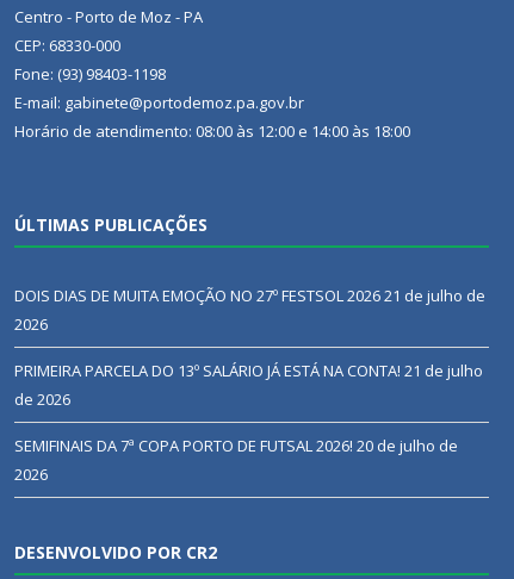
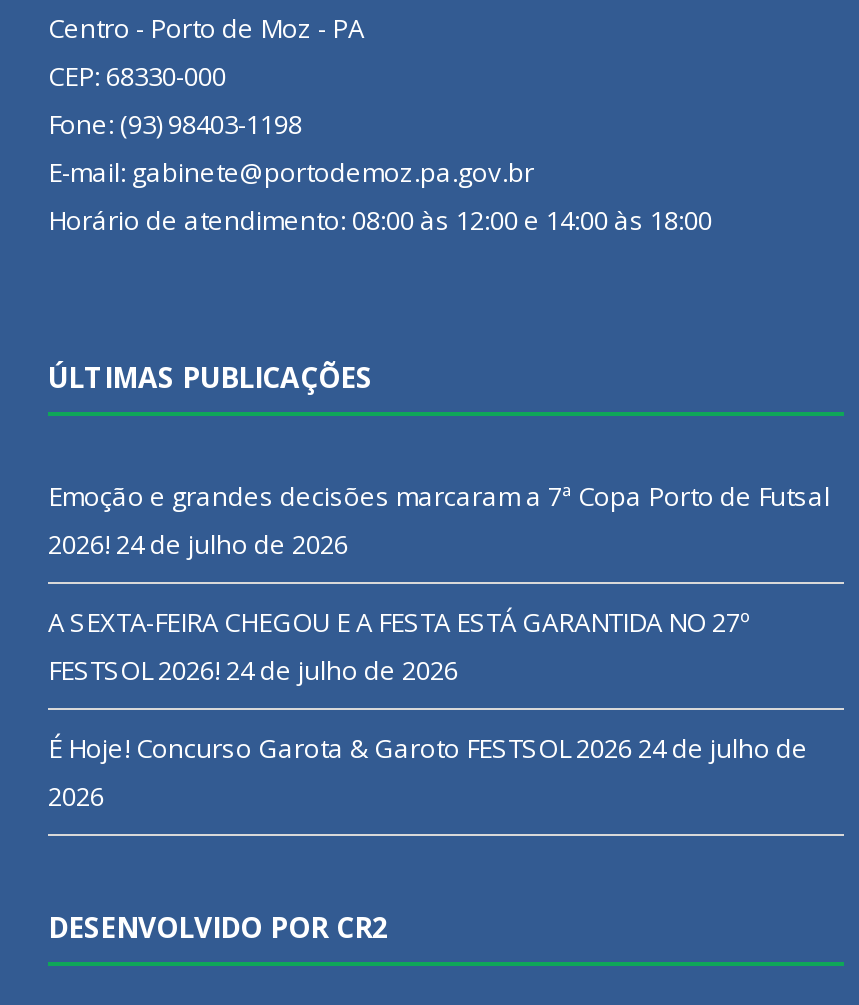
[14,284,485,334] DOIS DIAS DE MUITA EMOÇÃO NO 27º FESTSOL 2026 21 de julho de | 2026 -> [48,477,830,561] Emoção e grandes decisões marcaram a 7ª Copa Porto de Futsal | 2026! 24 de julho de 2026
[14,359,483,409] PRIMEIRA PARCELA DO 13º SALÁRIO JÁ ESTÁ NA CONTA! 21 de julho | de 2026 -> [48,603,748,687] A SEXTA-FEIRA CHEGOU E A FESTA ESTÁ GARANTIDA NO 27º | FESTSOL 2026! 24 de julho de 2026
[14,434,458,456] SEMIFINAIS DA 7ª COPA PORTO DE FUTSAL 2026! 20 de julho de -> [48,729,808,765] É Hoje! Concurso Garota & Garoto FESTSOL 2026 24 de julho de

